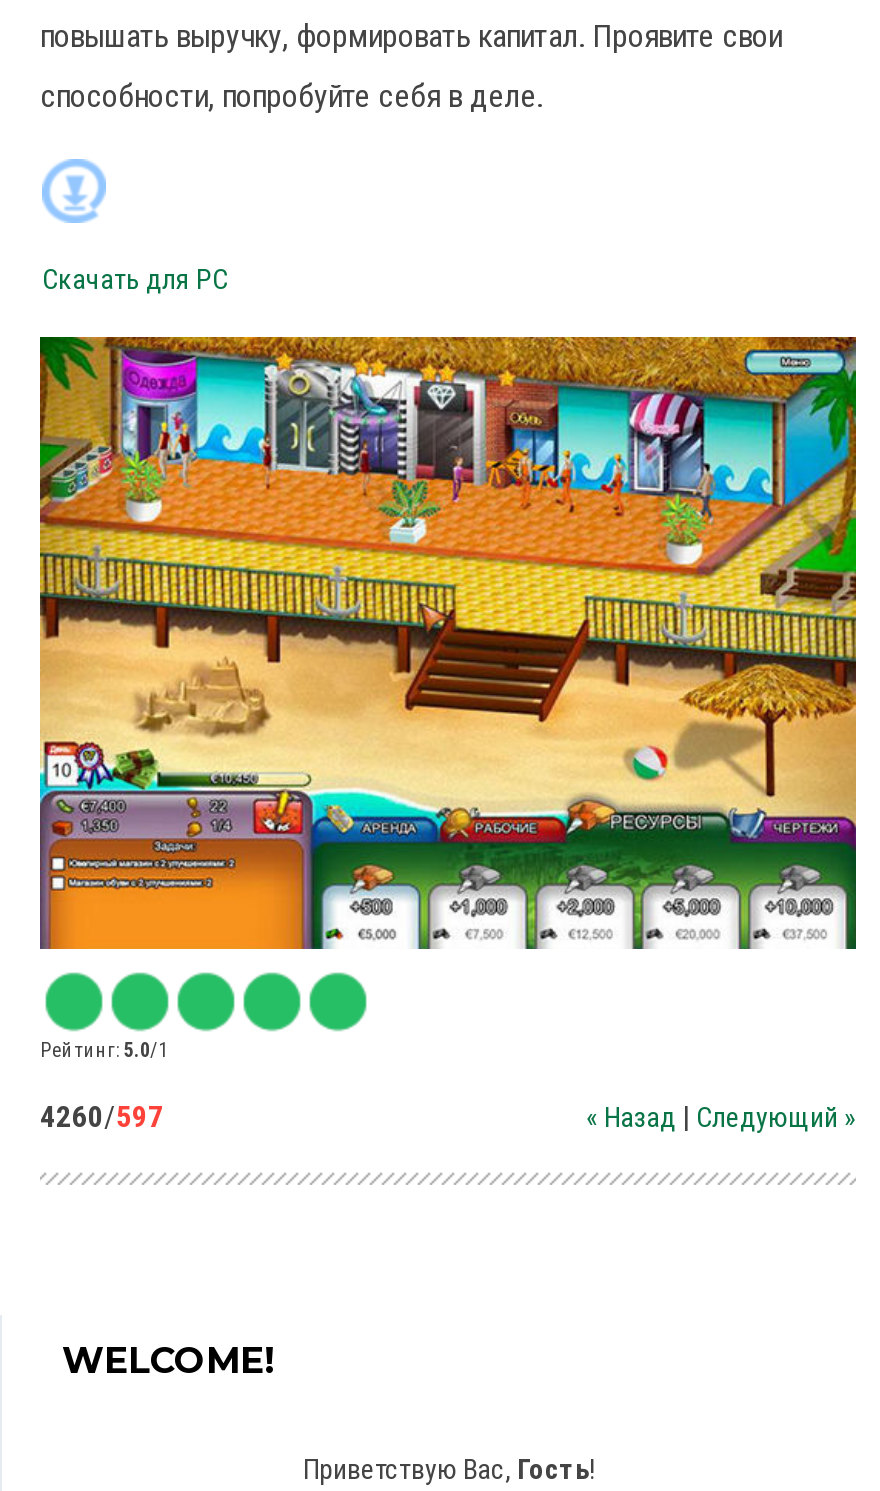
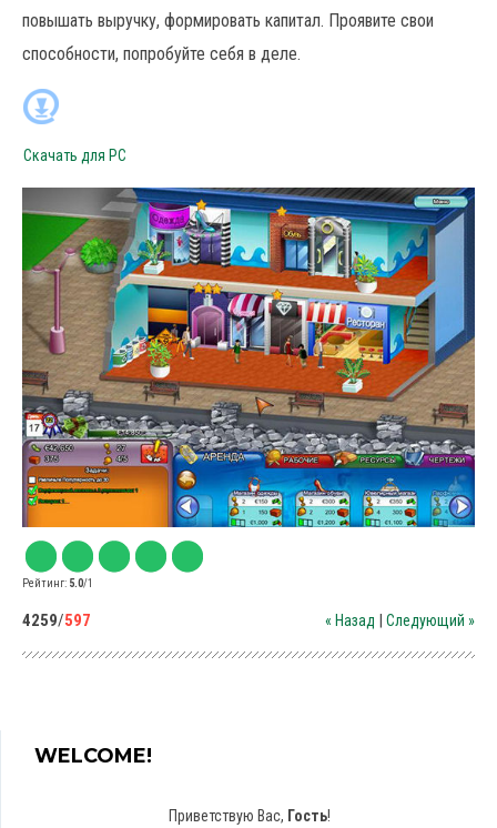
[38,335,858,951] [image] -> [21,186,476,528] [image]
[40,1099,164,1135] 4260/597 -> [22,610,91,630] 4259/597

